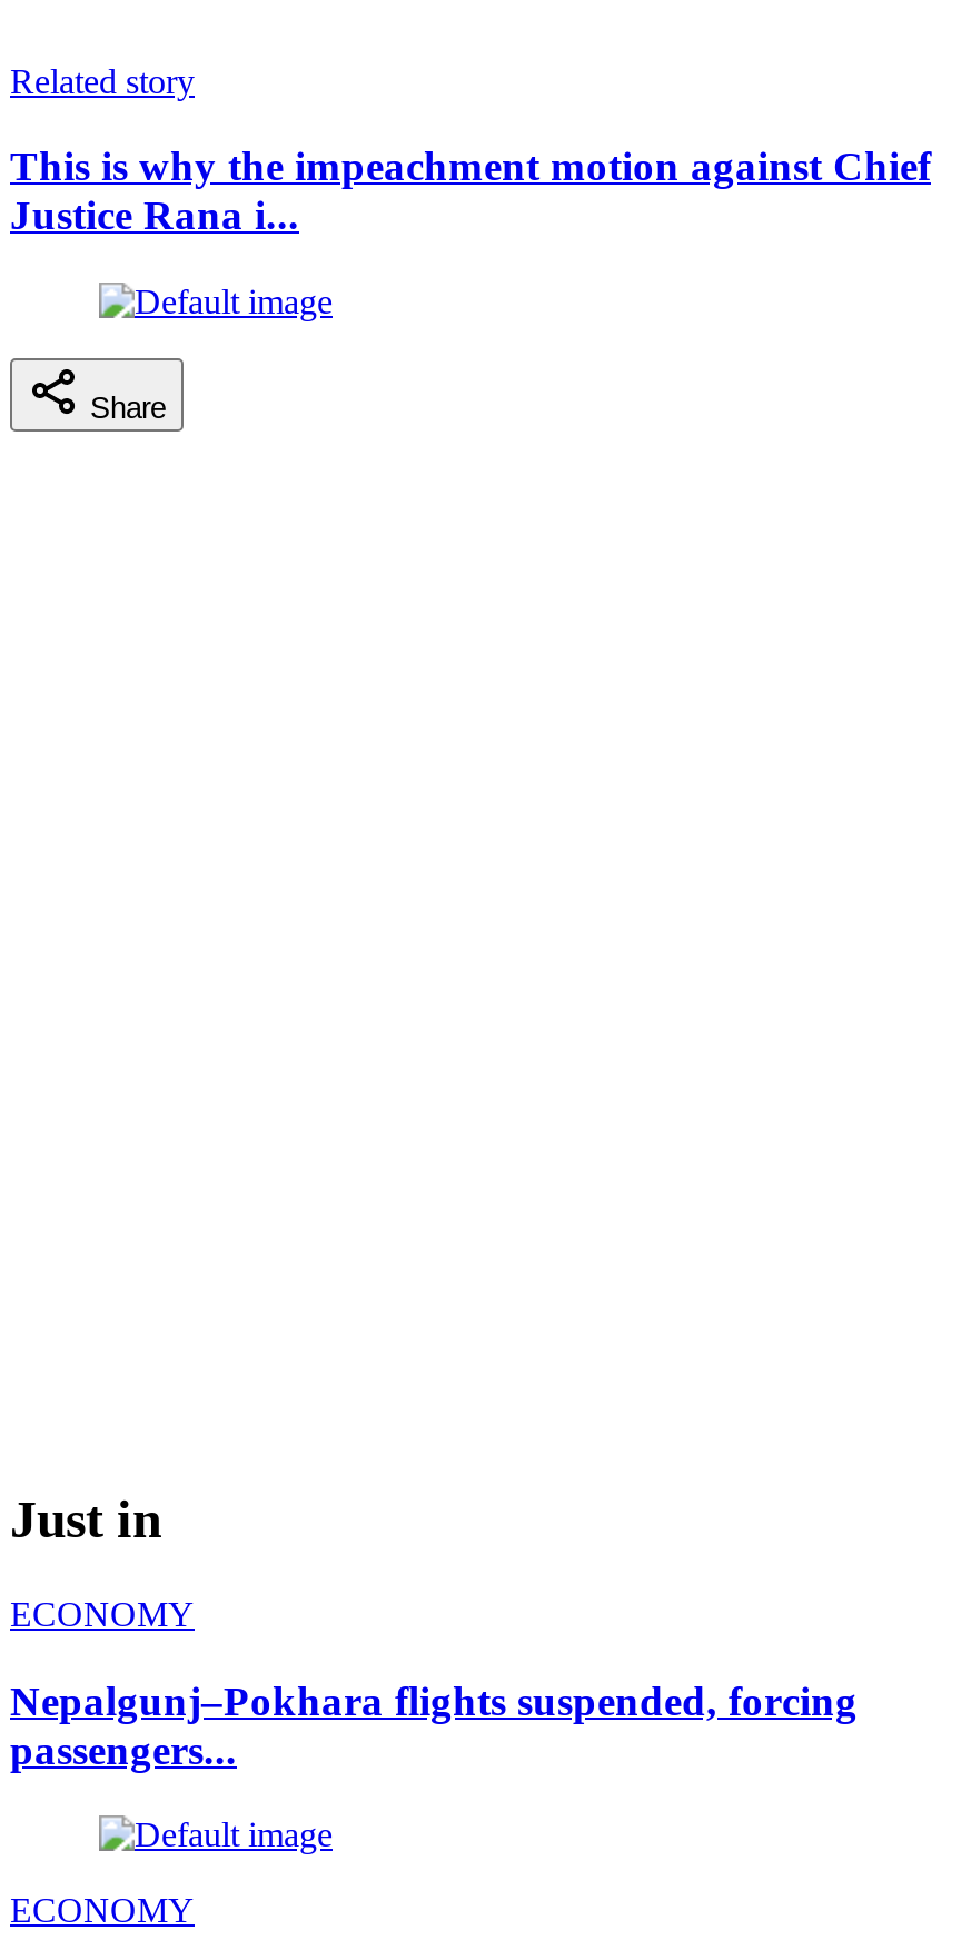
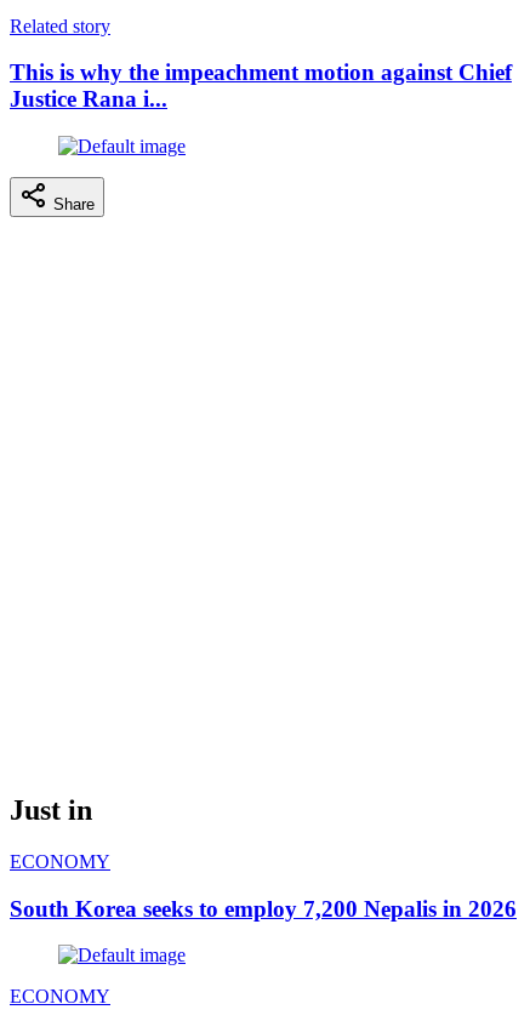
[10,1677,858,1772] Nepalgunj–Pokhara flights suspended, forcing | passengers... -> [10,896,517,921] South Korea seeks to employ 7,200 Nepalis in 2026

